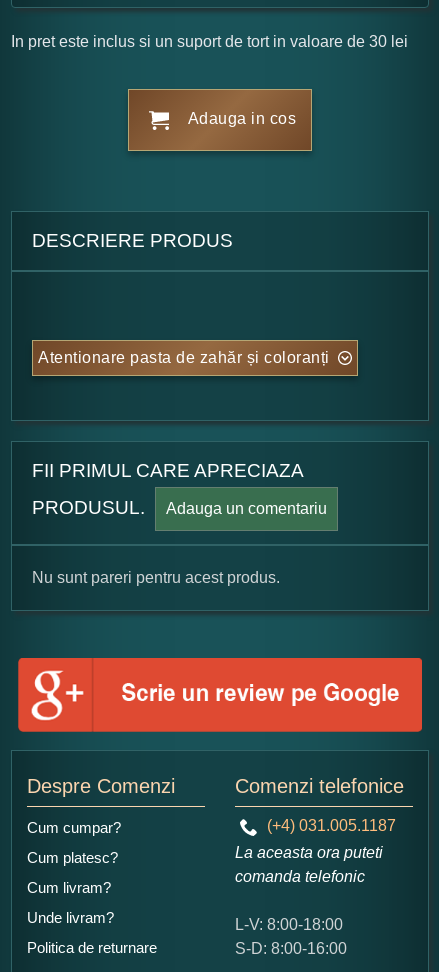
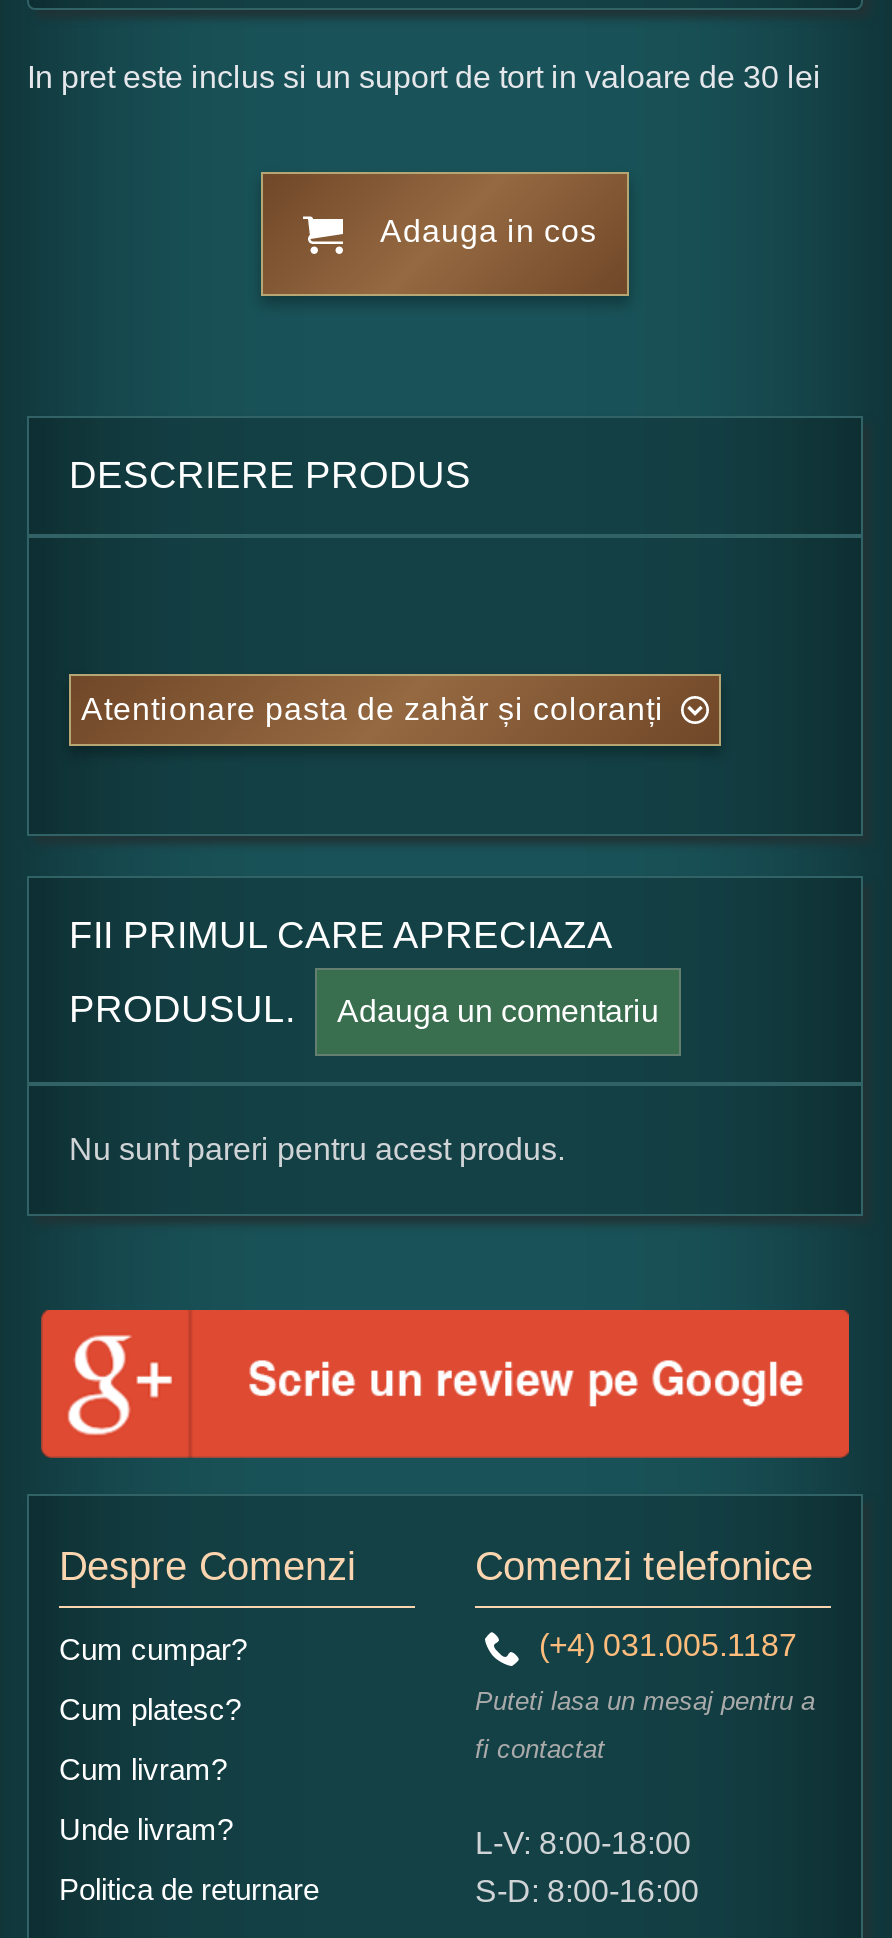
[235,844,383,885] La aceasta ora puteti | comanda telefonic -> [475,1686,815,1764] Puteti lasa un mesaj pentru a | fi contactat

